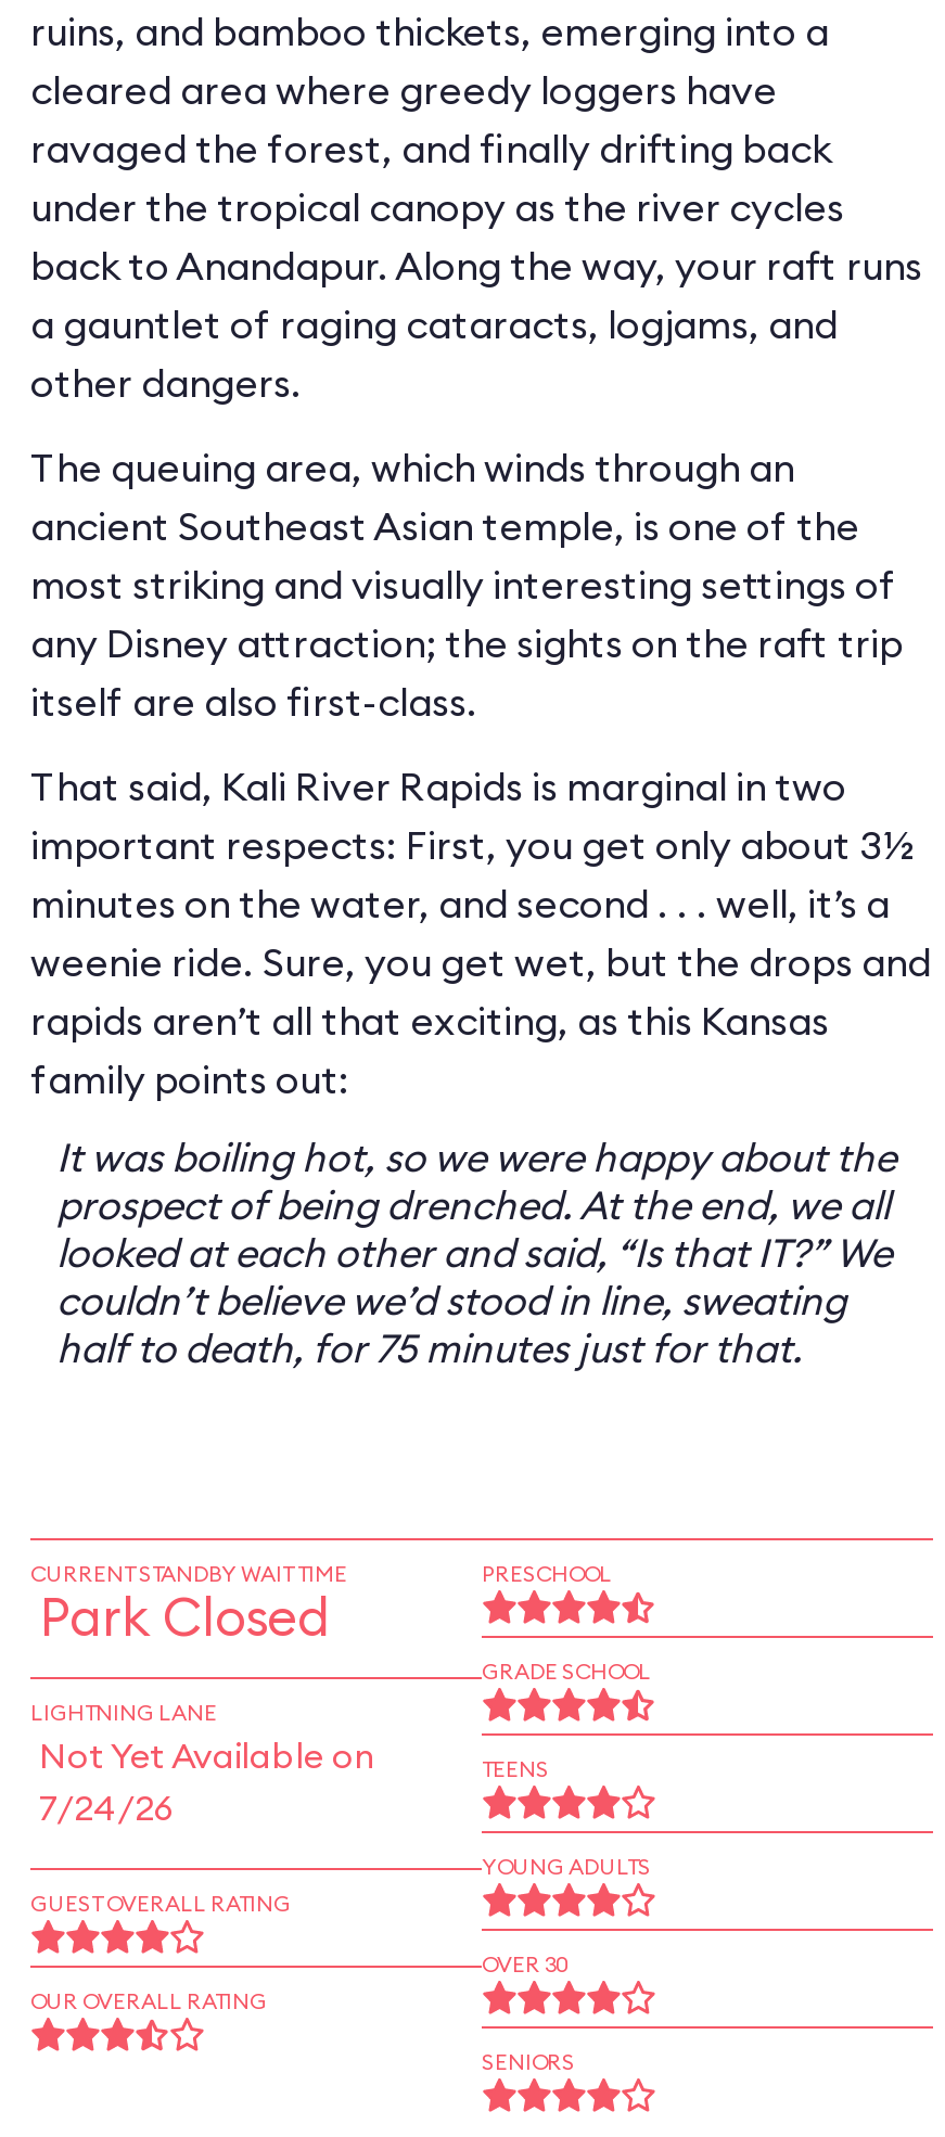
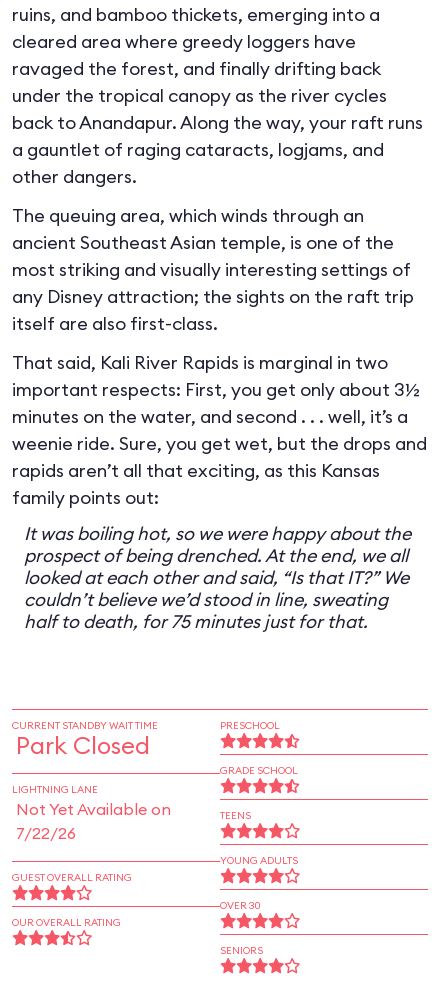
[39,1786,174,1829] 7/24/26 -> [16,823,76,843] 7/22/26

